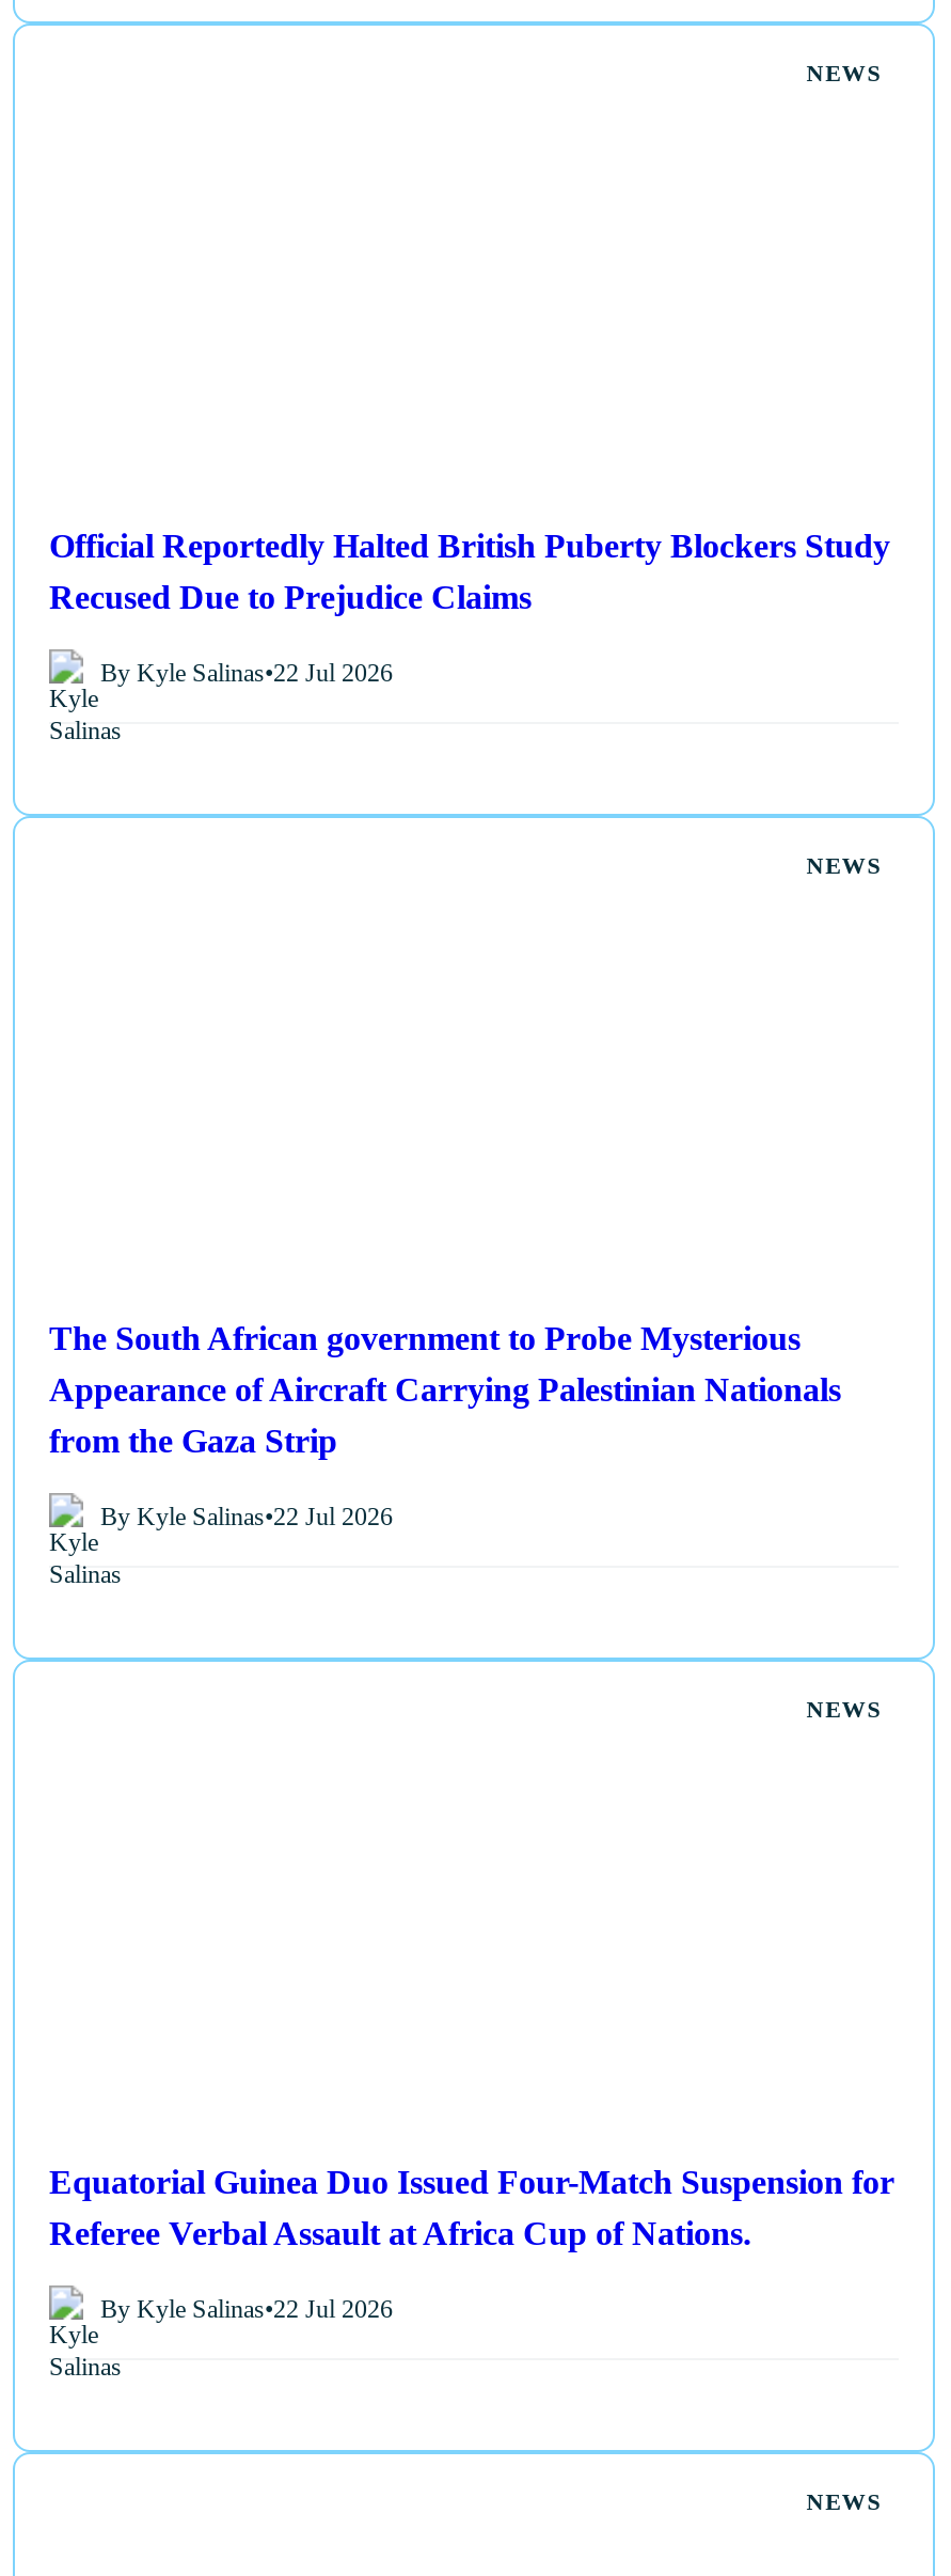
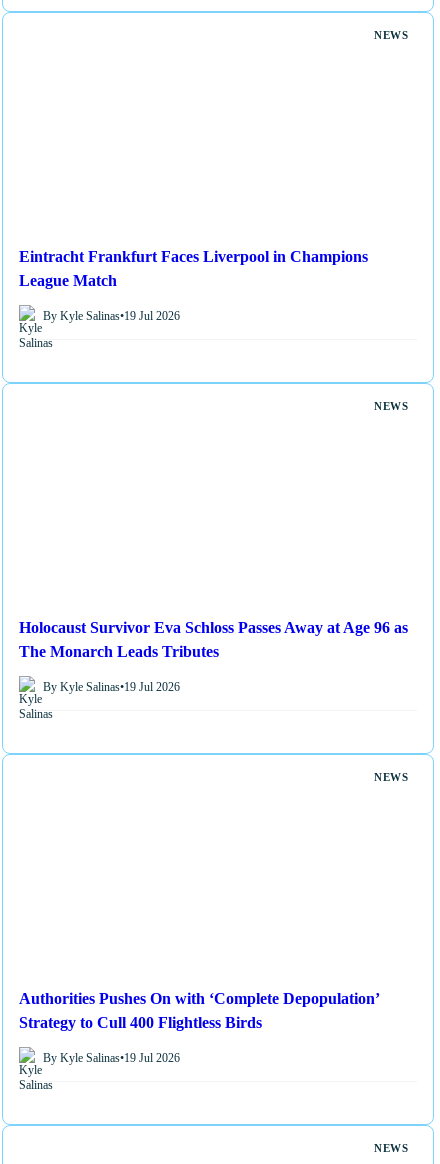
[49,527,890,614] Official Reportedly Halted British Puberty Blockers Study | Recused Due to Prejudice Claims -> [19,248,368,289] Eintracht Frankfurt Faces Liverpool in Champions | League Match
[100,658,393,688] By Kyle Salinas•22 Jul 2026 -> [43,309,180,323] By Kyle Salinas•19 Jul 2026
[49,1319,841,1458] The South African government to Probe Mysterious | Appearance of Aircraft Carrying Palestinian Nationals | from the Gaza Strip -> [19,619,408,660] Holocaust Survivor Eva Schloss Passes Away at Age 96 as | The Monarch Leads Tributes
[100,1502,393,1532] By Kyle Salinas•22 Jul 2026 -> [43,680,180,694] By Kyle Salinas•19 Jul 2026
[49,2163,894,2250] Equatorial Guinea Duo Issued Four-Match Suspension for | Referee Verbal Assault at Africa Cup of Nations. -> [19,990,379,1031] Authorities Pushes On with ‘Complete Depopulation’ | Strategy to Cull 400 Flightless Birds
[100,2294,393,2324] By Kyle Salinas•22 Jul 2026 -> [43,1051,180,1065] By Kyle Salinas•19 Jul 2026

